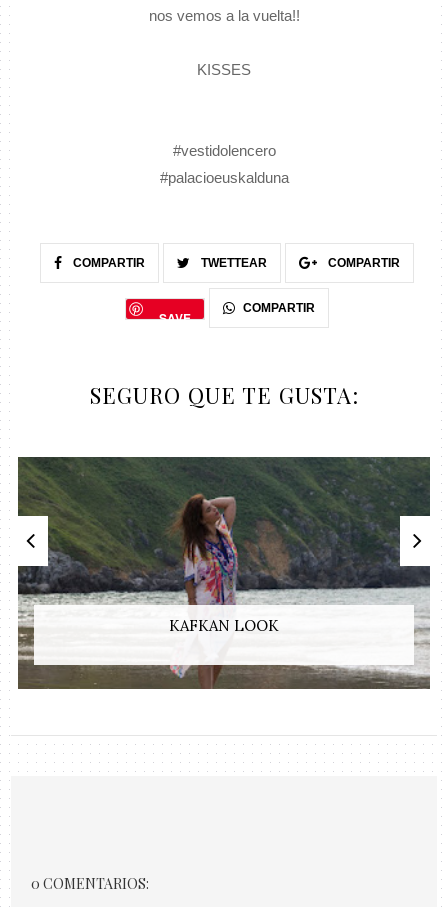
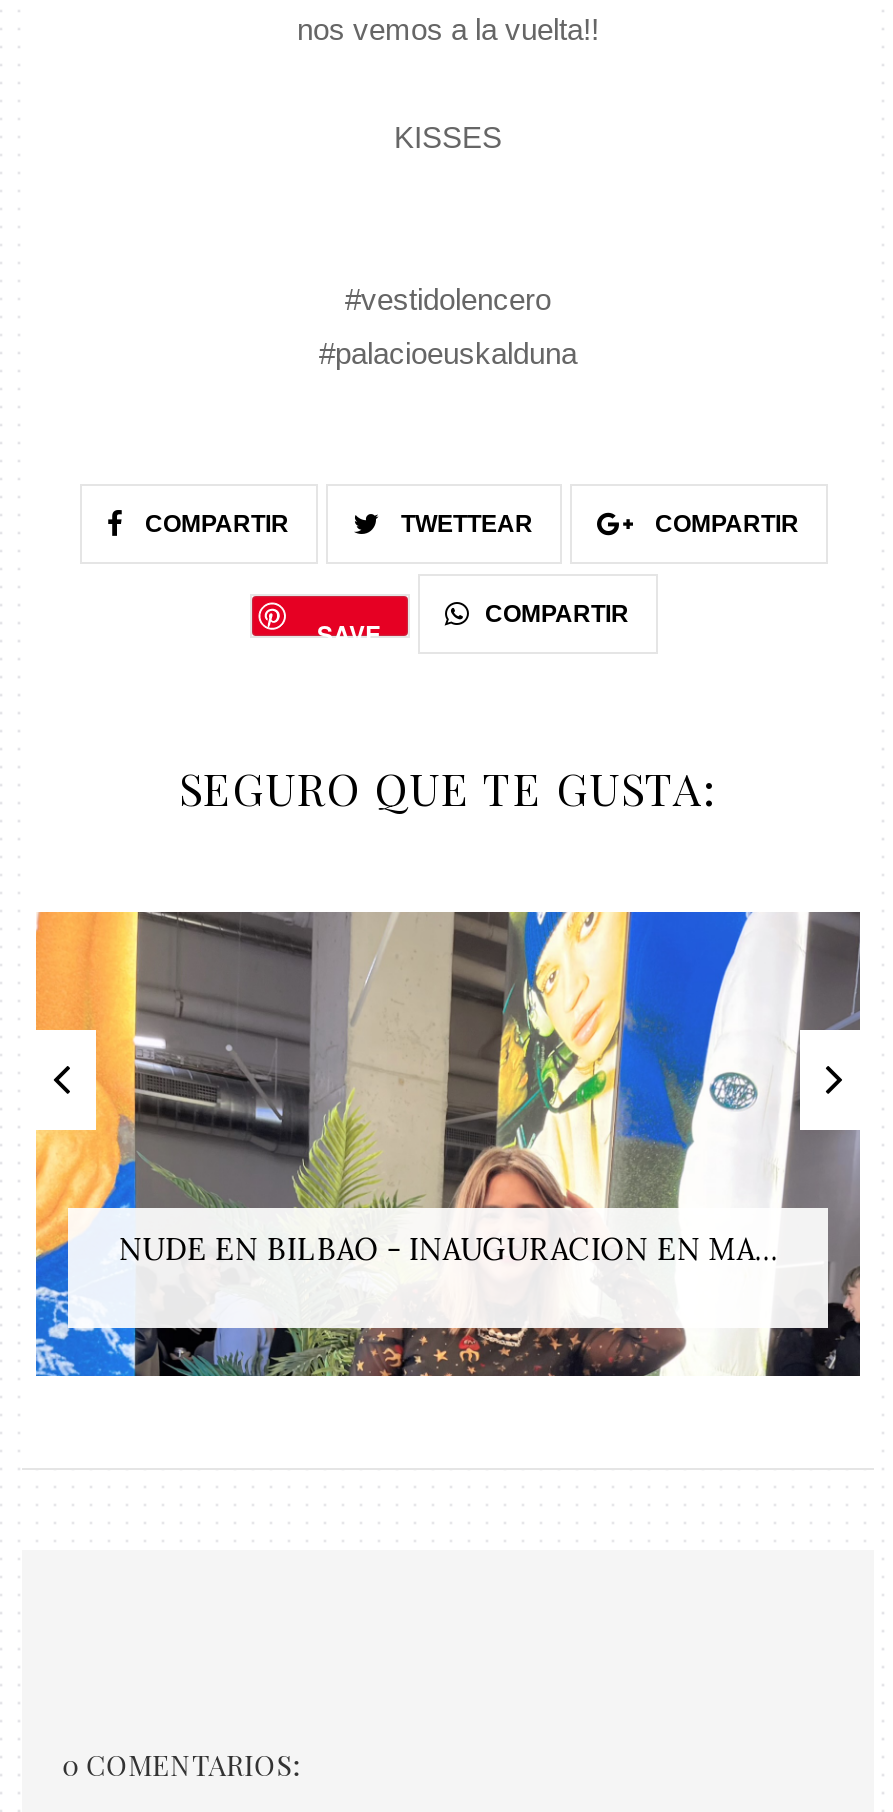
[17,456,431,690] [image] | KAFKAN LOOK -> [34,910,862,1378] [image] | NUDE EN BILBAO - INAUGURACION EN MA...

